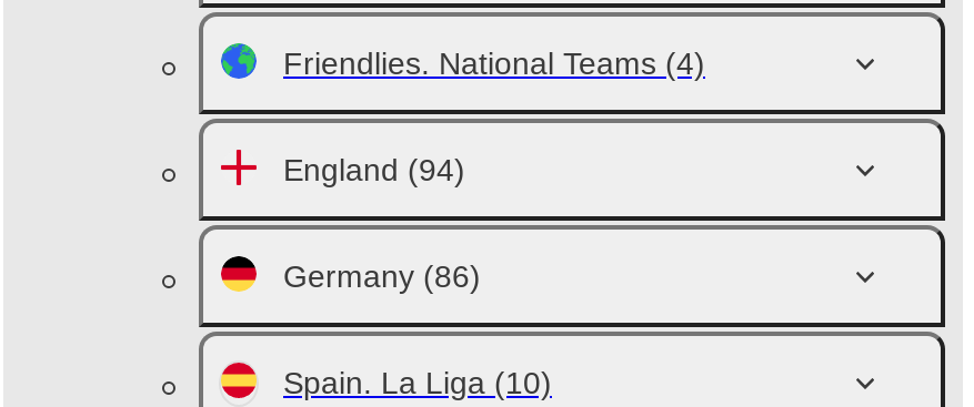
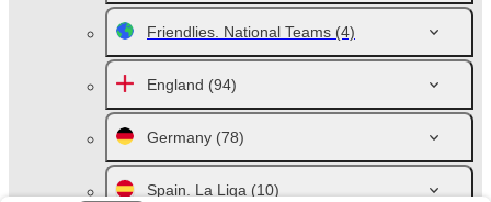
[283,258,481,294] Germany (86) -> [147,128,244,146] Germany (78)

